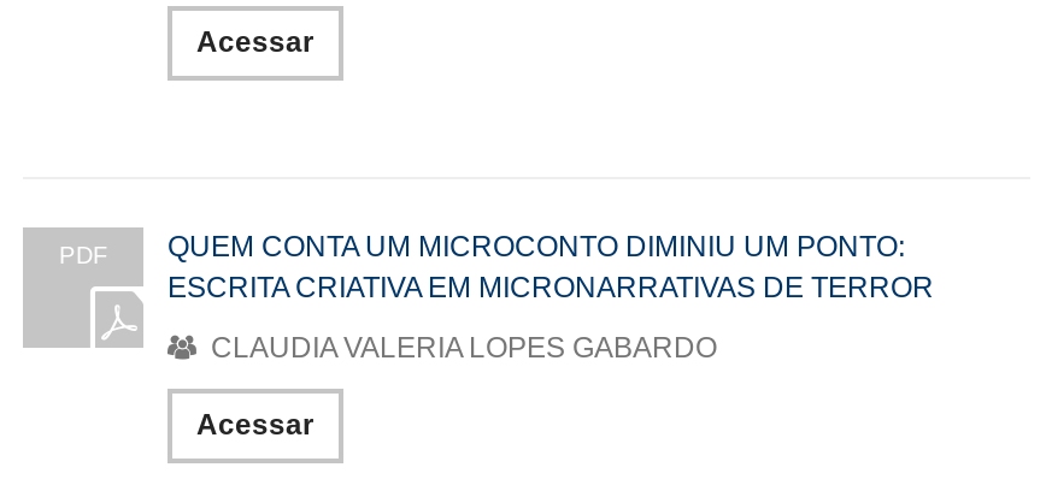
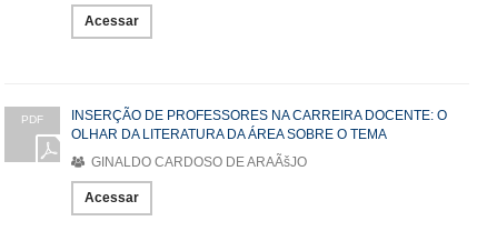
[168,229,934,304] QUEM CONTA UM MICROCONTO DIMINIU UM PONTO: | ESCRITA CRIATIVA EM MICRONARRATIVAS DE TERROR -> [71,107,447,142] INSERÇÃO DE PROFESSORES NA CARREIRA DOCENTE: O | OLHAR DA LITERATURA DA ÁREA SOBRE O TEMA
[204,330,717,364] CLAUDIA VALERIA LOPES GABARDO -> [88,154,307,170] GINALDO CARDOSO DE ARAÃšJO

